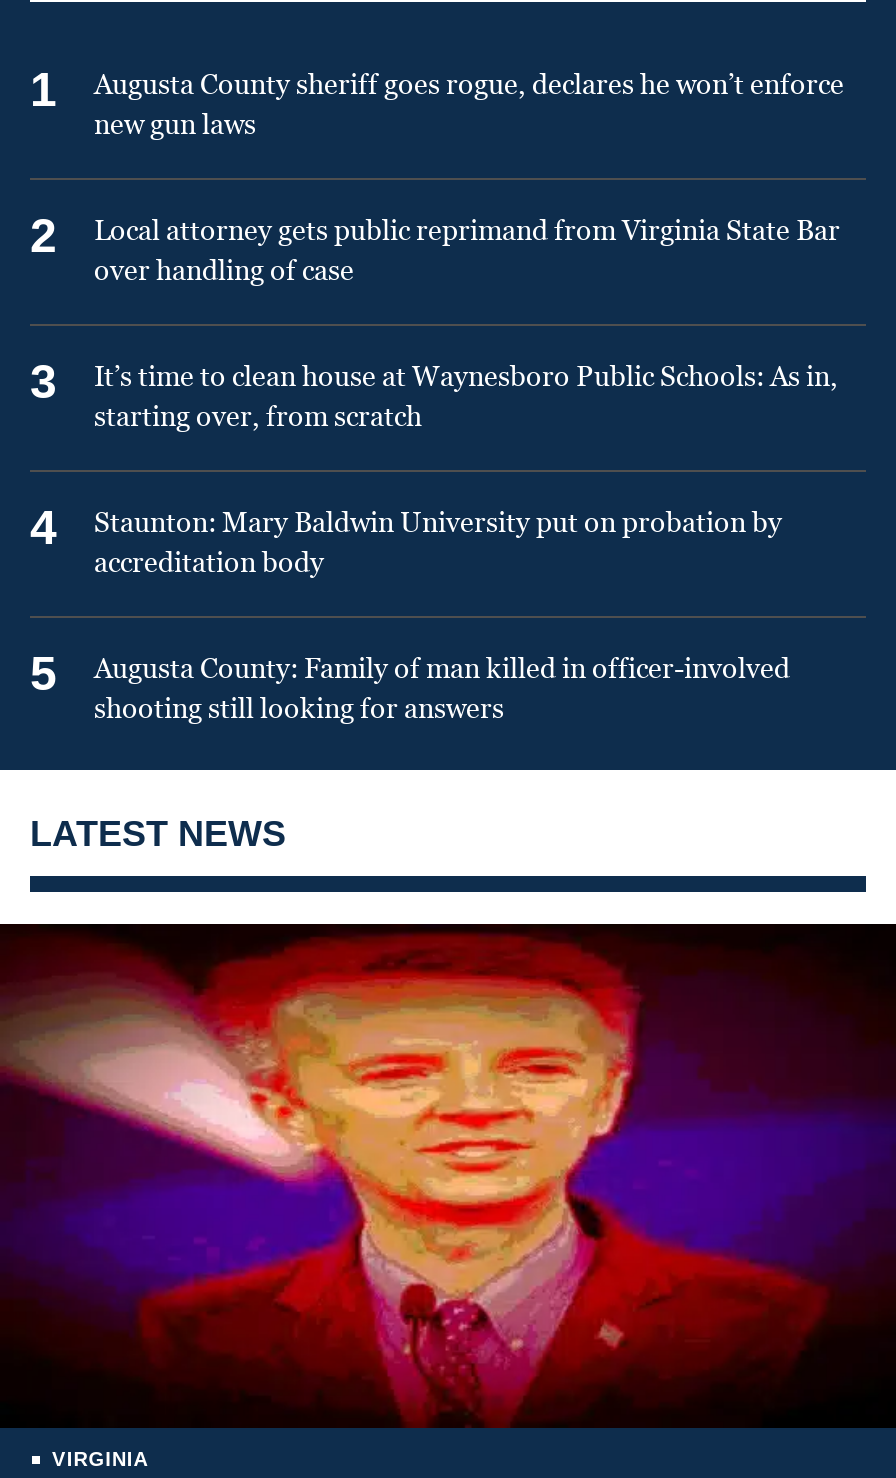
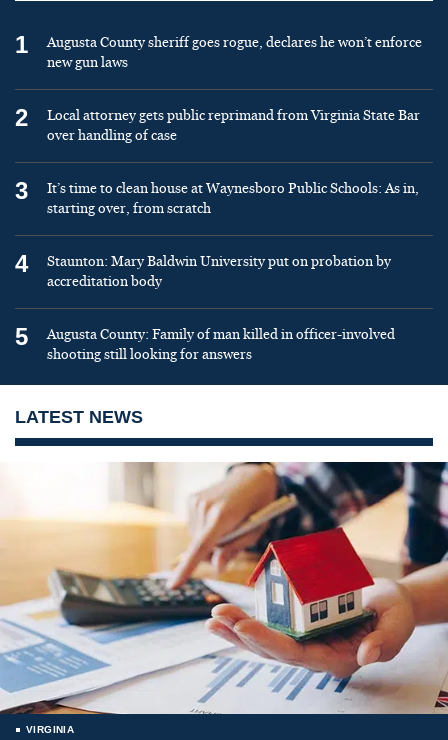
[6,922,890,1430] [image] -> [3,461,445,715] [image]

